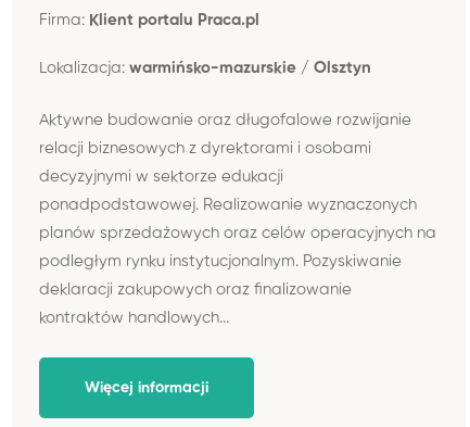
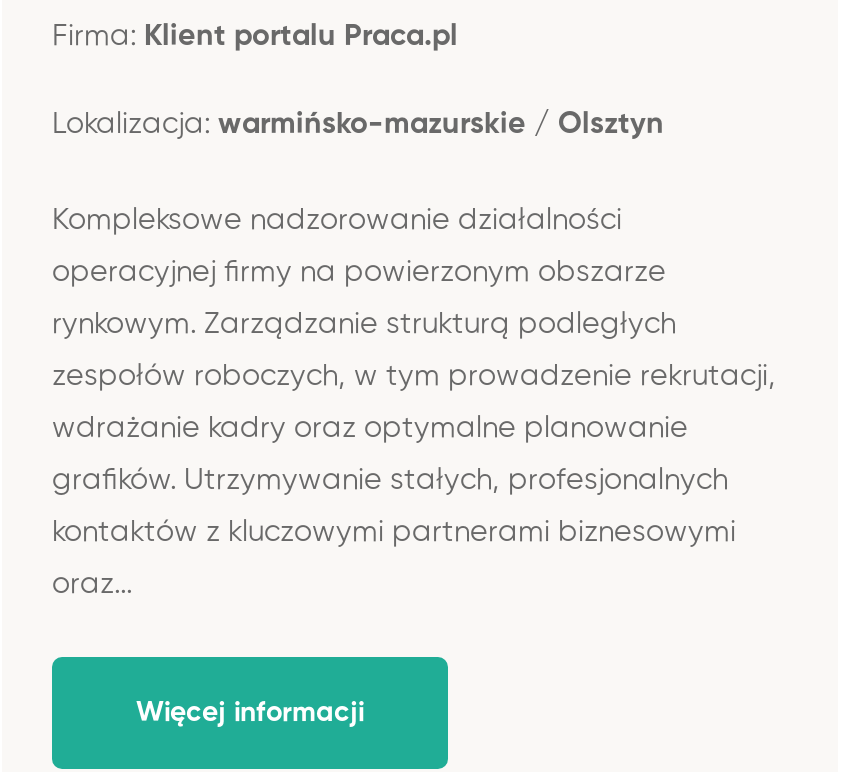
[39,112,411,128] Aktywne budowanie oraz długofalowe rozwijanie -> [52,205,622,235] Kompleksowe nadzorowanie działalności
[39,140,371,156] relacji biznesowych z dyrektorami i osobami -> [52,257,666,287] operacyjnej firmy na powierzonym obszarze
[39,168,283,185] decyzyjnymi w sektorze edukacji -> [52,309,676,339] rynkowym. Zarządzanie strukturą podległych
[39,197,417,213] ponadpodstawowej. Realizowanie wyznaczonych -> [52,361,776,391] zespołów roboczych, w tym prowadzenie rekrutacji,
[39,225,436,241] planów sprzedażowych oraz celów operacyjnych na -> [52,413,688,443] wdrażanie kadry oraz optymalne planowanie
[39,253,402,269] podległym rynku instytucjonalnym. Pozyskiwanie -> [52,465,728,495] grafików. Utrzymywanie stałych, profesjonalnych
[39,281,352,298] deklaracji zakupowych oraz finalizowanie -> [52,517,736,547] kontaktów z kluczowymi partnerami biznesowymi
[39,310,229,326] kontraktów handlowych... -> [52,569,132,599] oraz...

